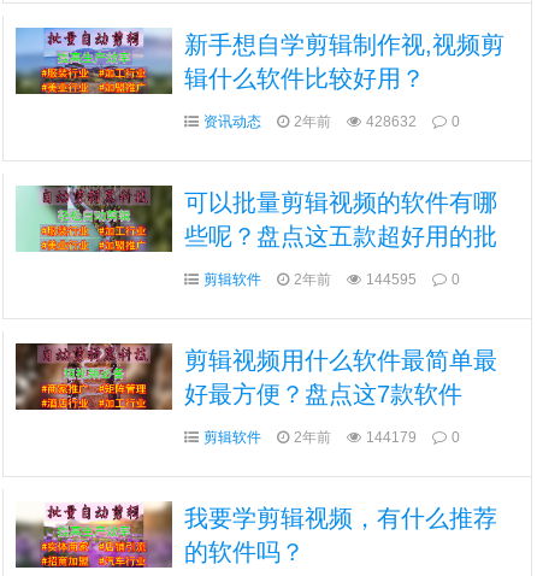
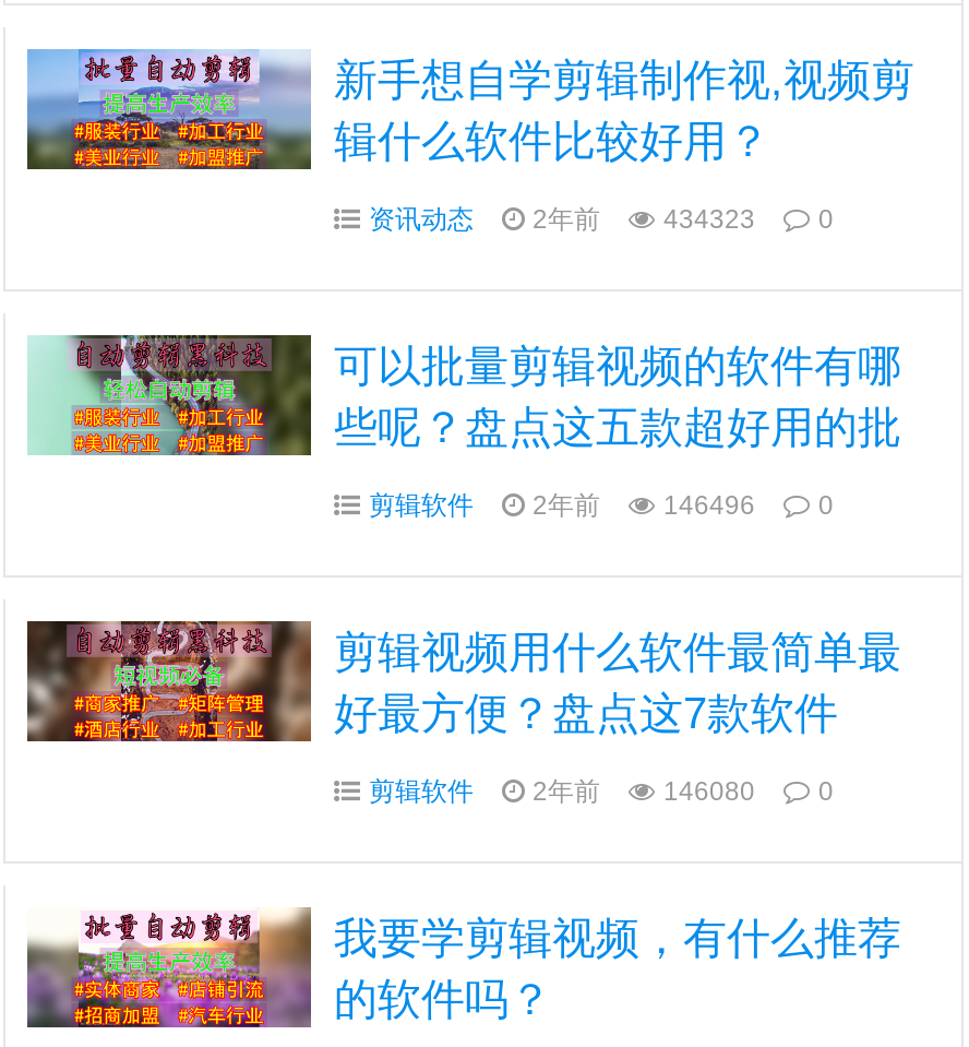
[367,113,417,130] 428632 -> [663,204,755,235] 434323
[367,271,417,288] 144595 -> [663,490,755,521] 146496
[367,429,417,446] 144179 -> [663,776,755,807] 146080

